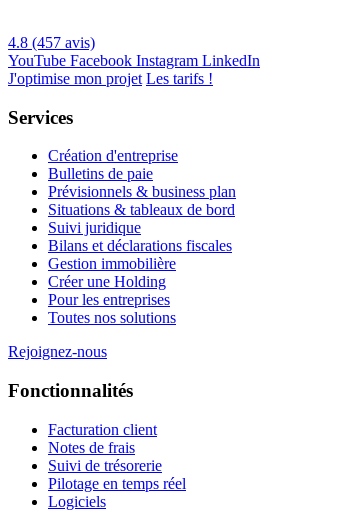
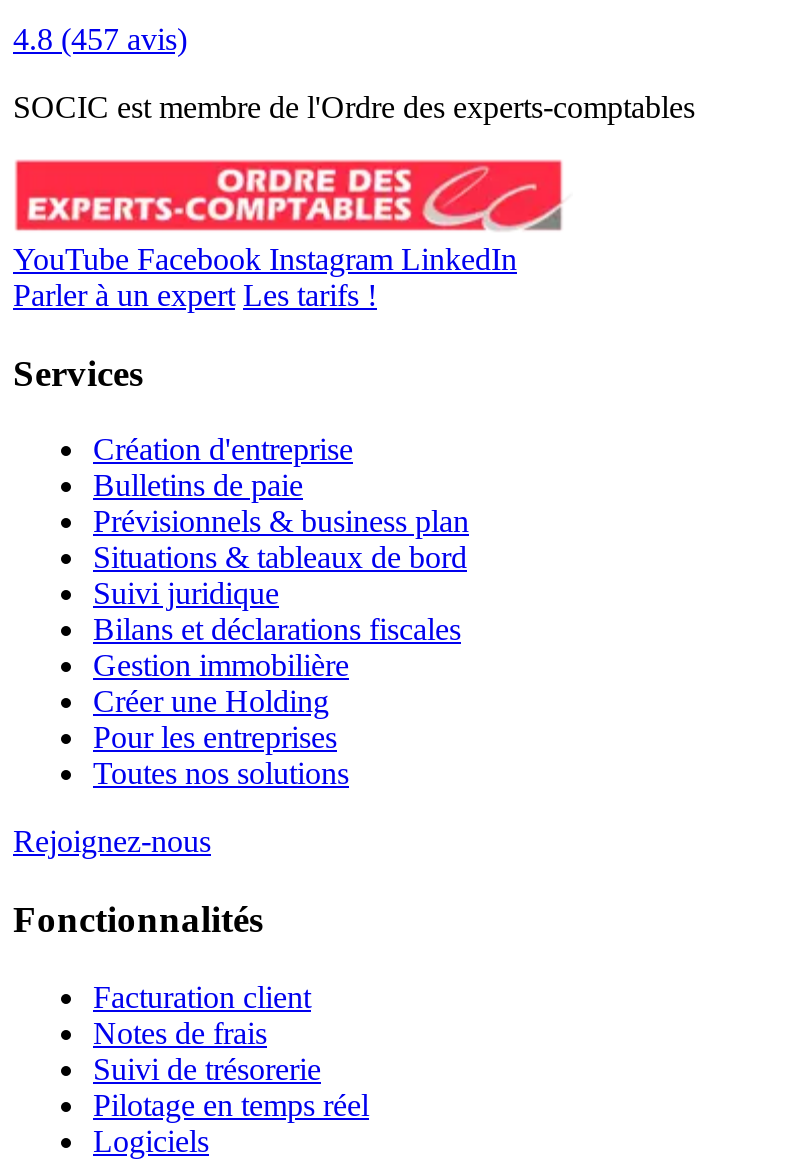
none -> [13,90,695,124] SOCIC est membre de l'Ordre des experts-comptables
none -> [13,158,565,232] [image]
[8,70,213,87] J'optimise mon projet Les tarifs ! -> [13,278,377,312] Parler à un expert Les tarifs !

